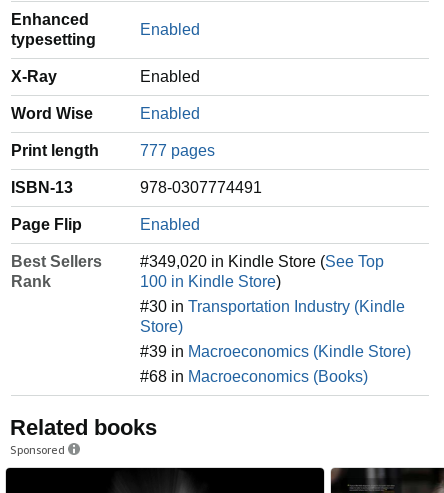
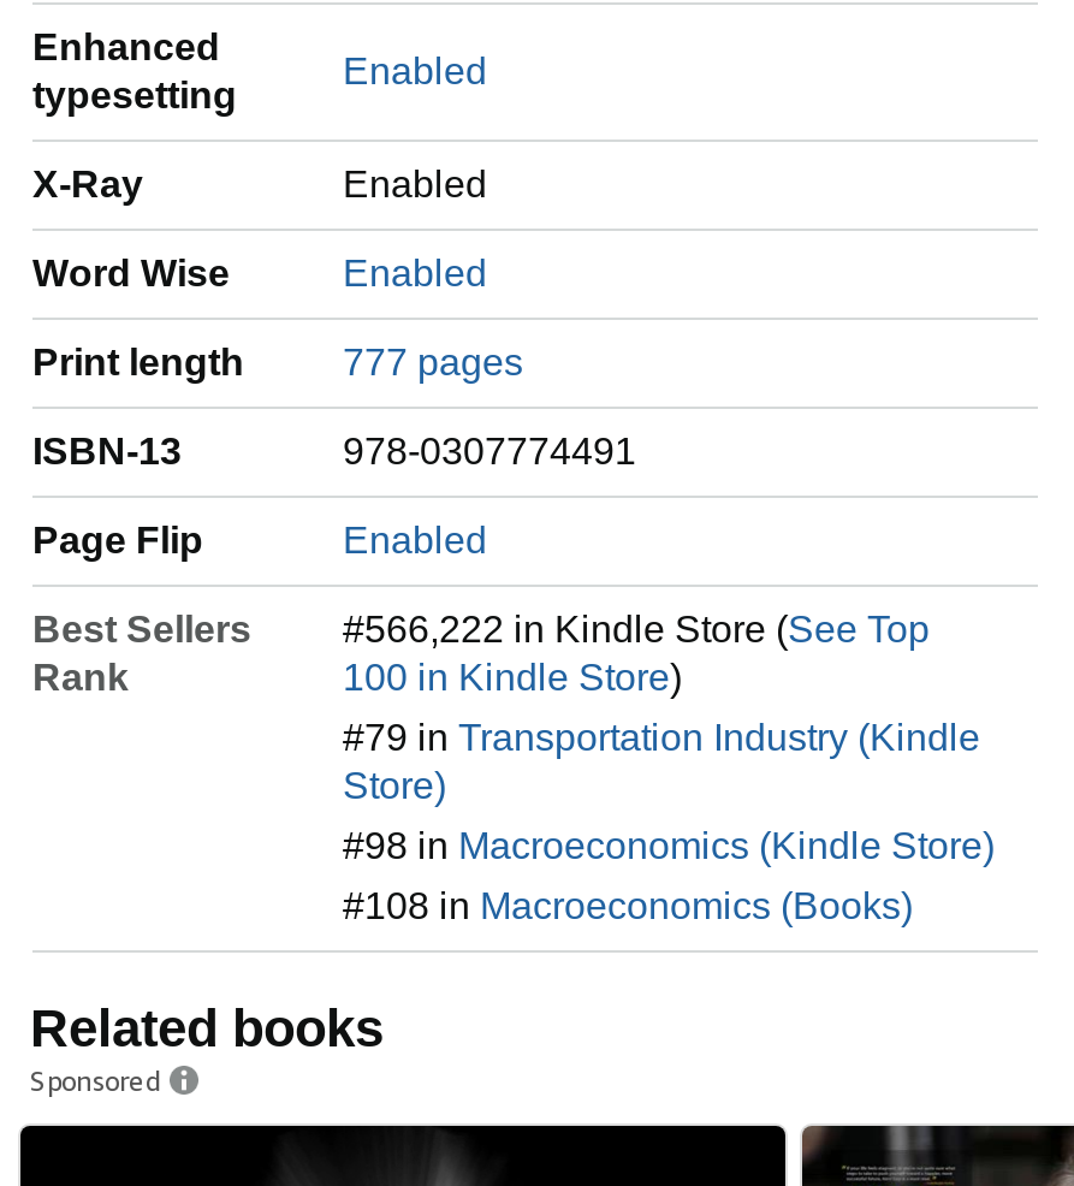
[140,253,384,270] #349,020 in Kindle Store (See Top -> [343,609,930,650] #566,222 in Kindle Store (See Top
[140,298,405,315] #30 in Transportation Industry (Kindle -> [343,717,980,758] #79 in Transportation Industry (Kindle
[140,343,411,360] #39 in Macroeconomics (Kindle Store) -> [343,825,995,866] #98 in Macroeconomics (Kindle Store)
[140,368,368,385] #68 in Macroeconomics (Books) -> [343,885,913,926] #108 in Macroeconomics (Books)

